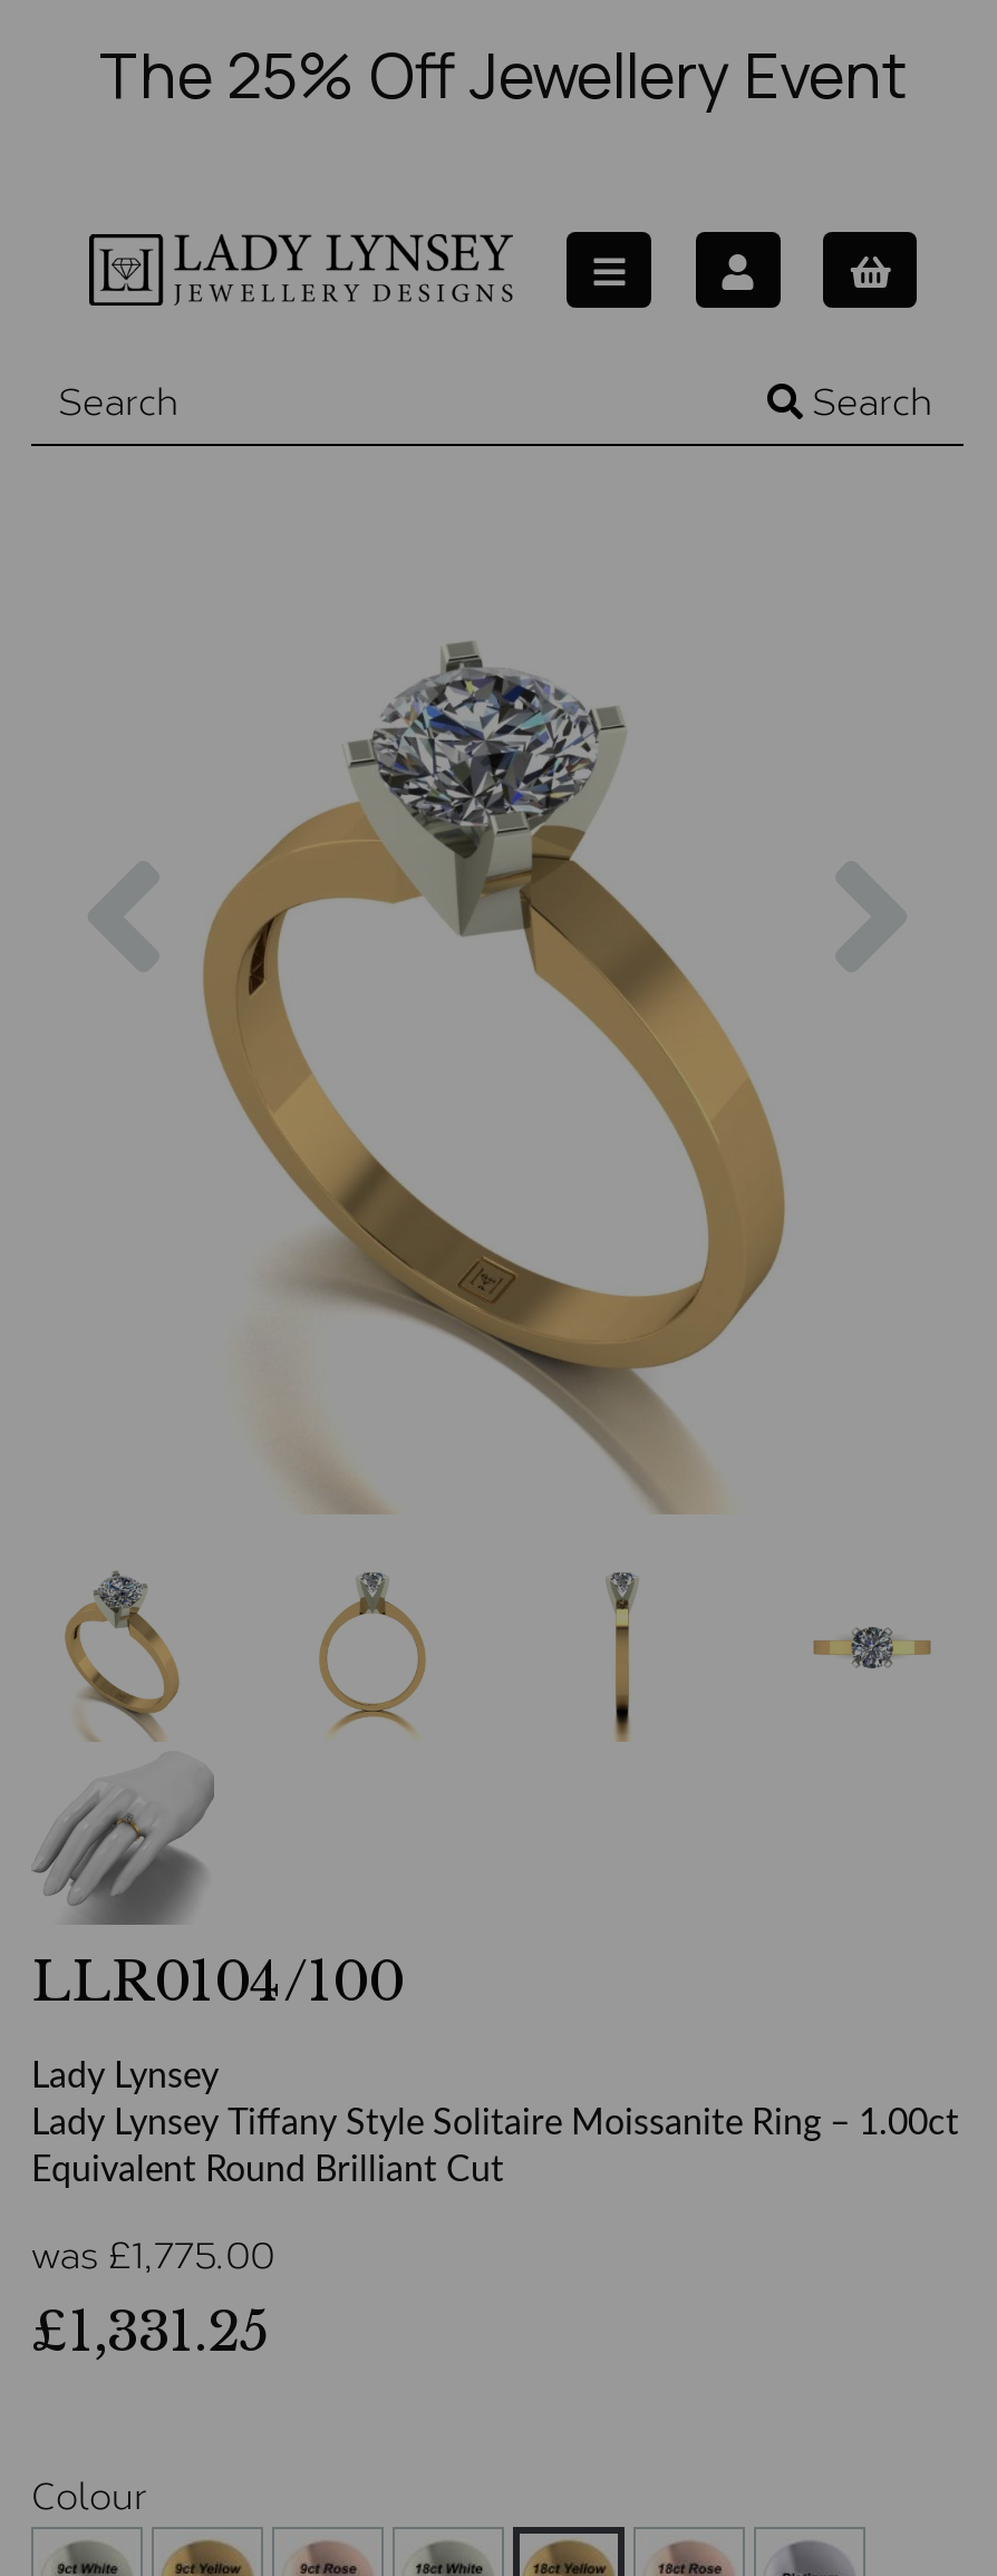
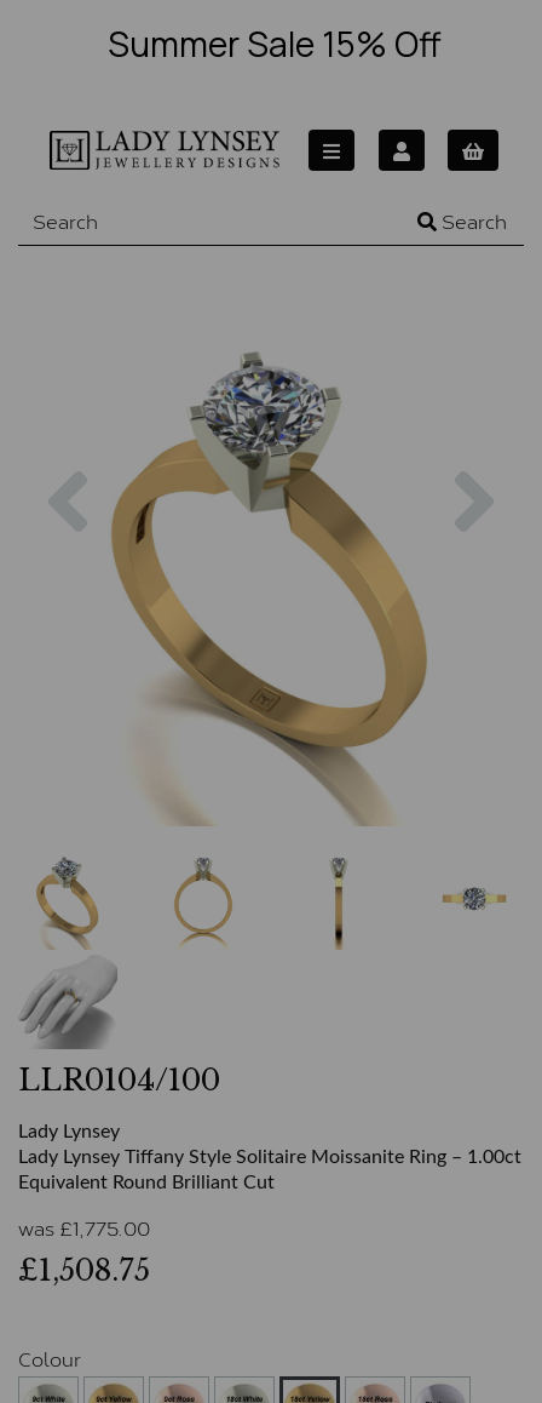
[99,31,909,116] The 25% Off Jewellery Event -> [100,21,442,67] Summer Sale 15% Off
[31,2300,268,2365] £1,331.25 -> [18,1253,150,1288] £1,508.75

